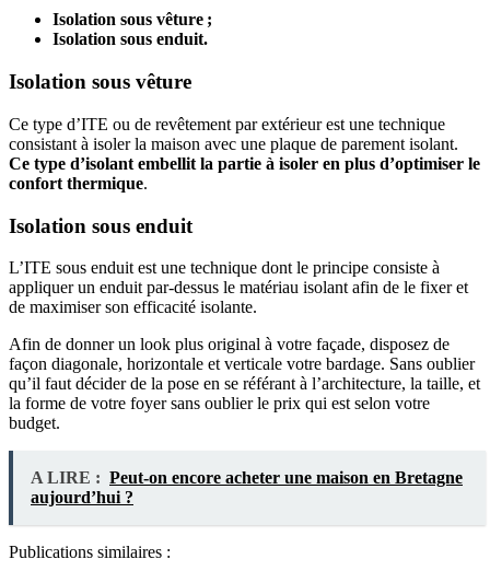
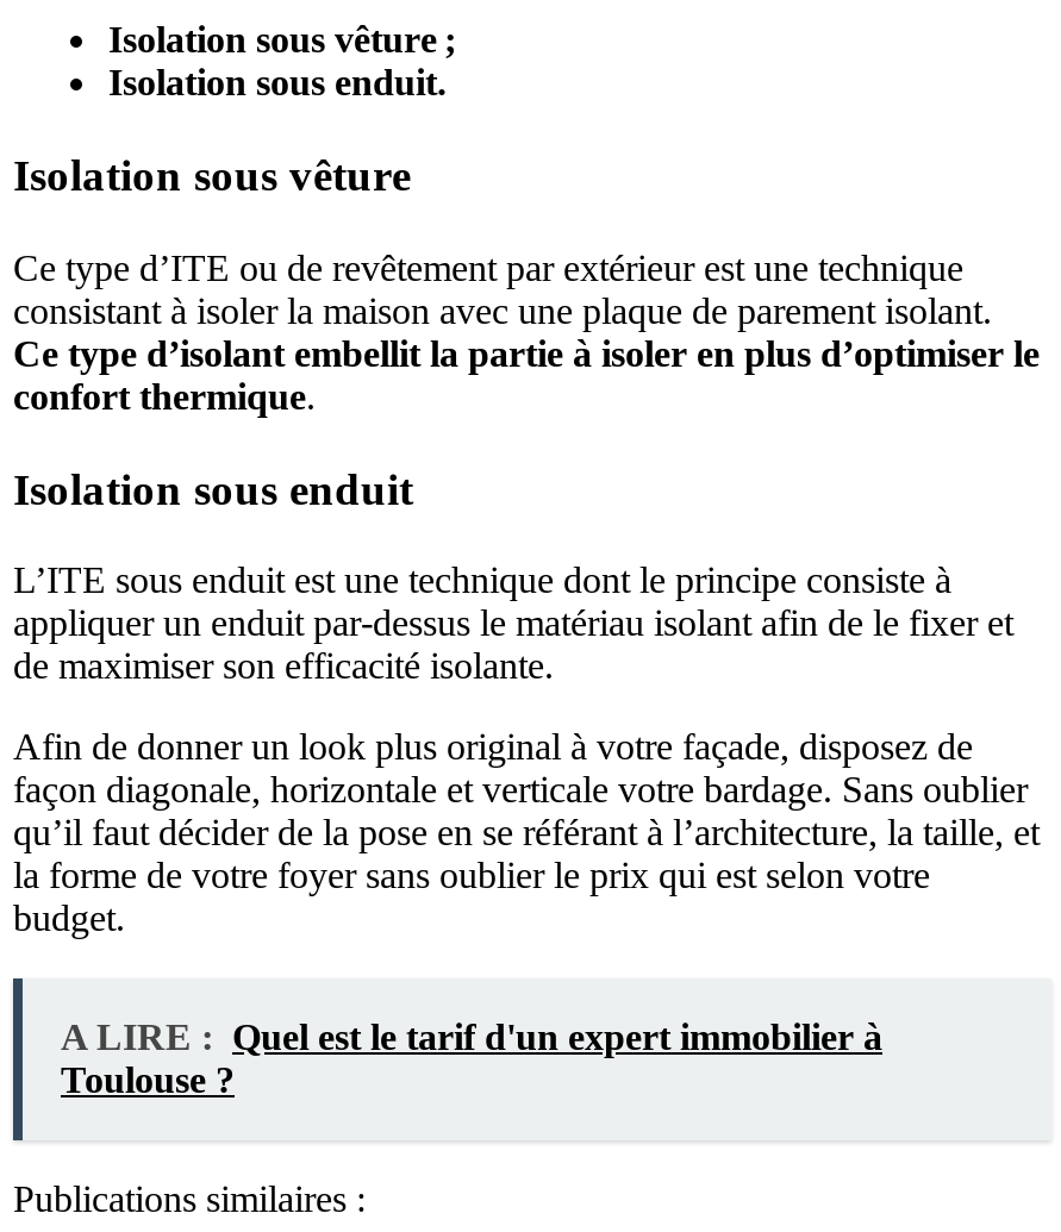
[31,469,463,507] A LIRE : Peut-on encore acheter une maison en Bretagne | aujourd’hui ? -> [61,1017,882,1101] A LIRE : Quel est le tarif d'un expert immobilier à | Toulouse ?

